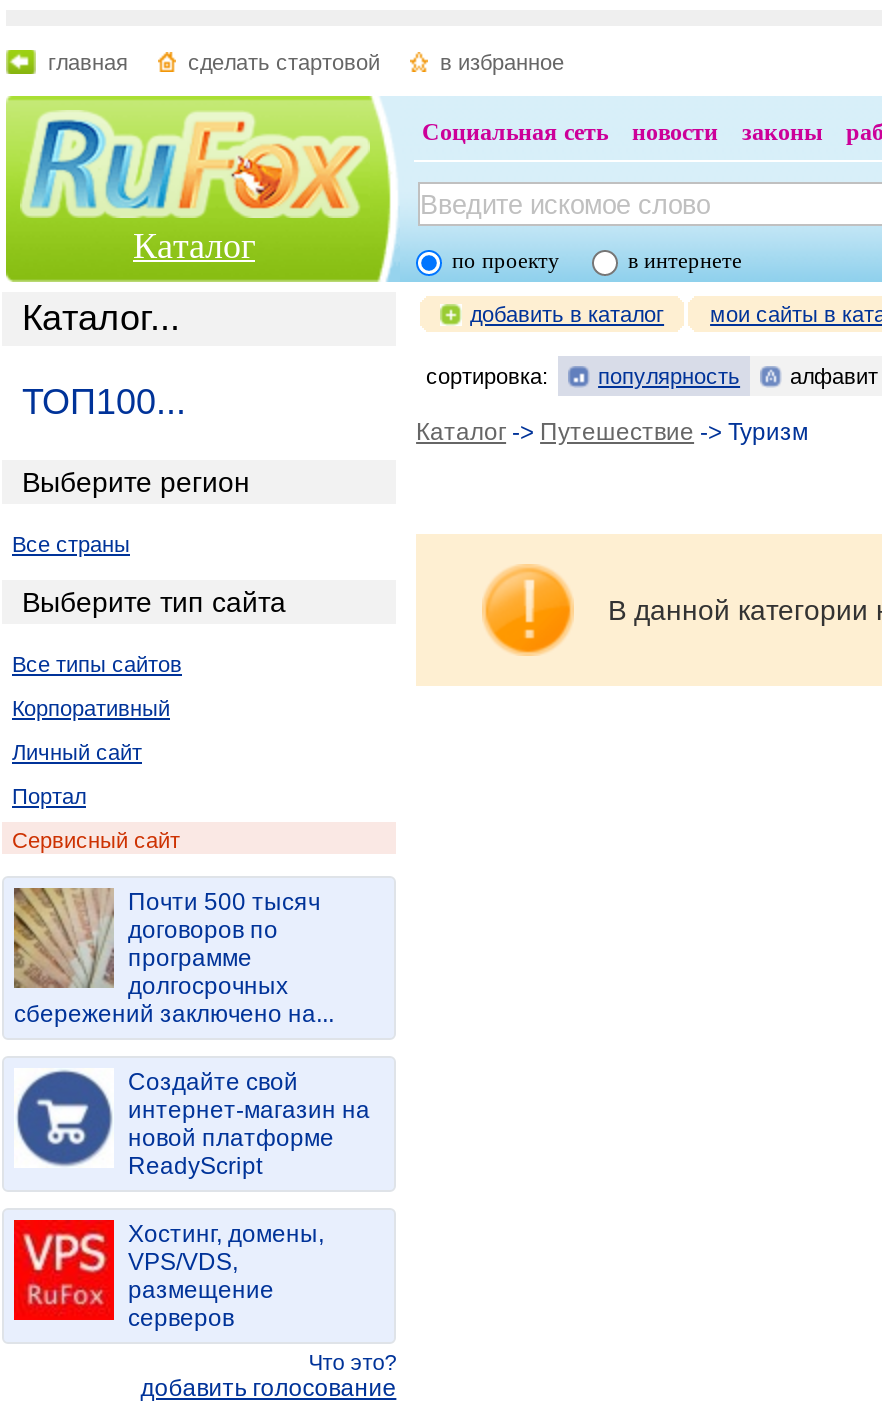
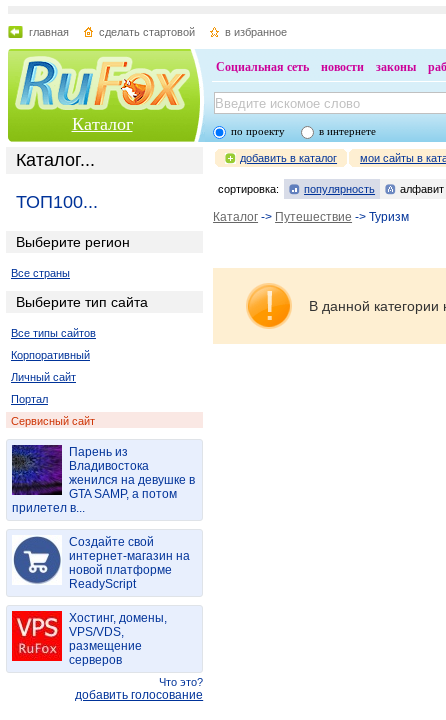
[12,886,334,1028] [image] | Почти 500 тысяч | договоров по | программе | долгосрочных | сбережений заключено на... -> [11,444,195,515] [image] | Парень из | Владивостока | женился на девушке в | GTA SAMP, а потом | прилетел в...

